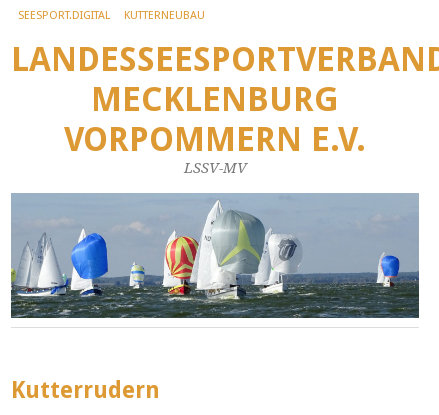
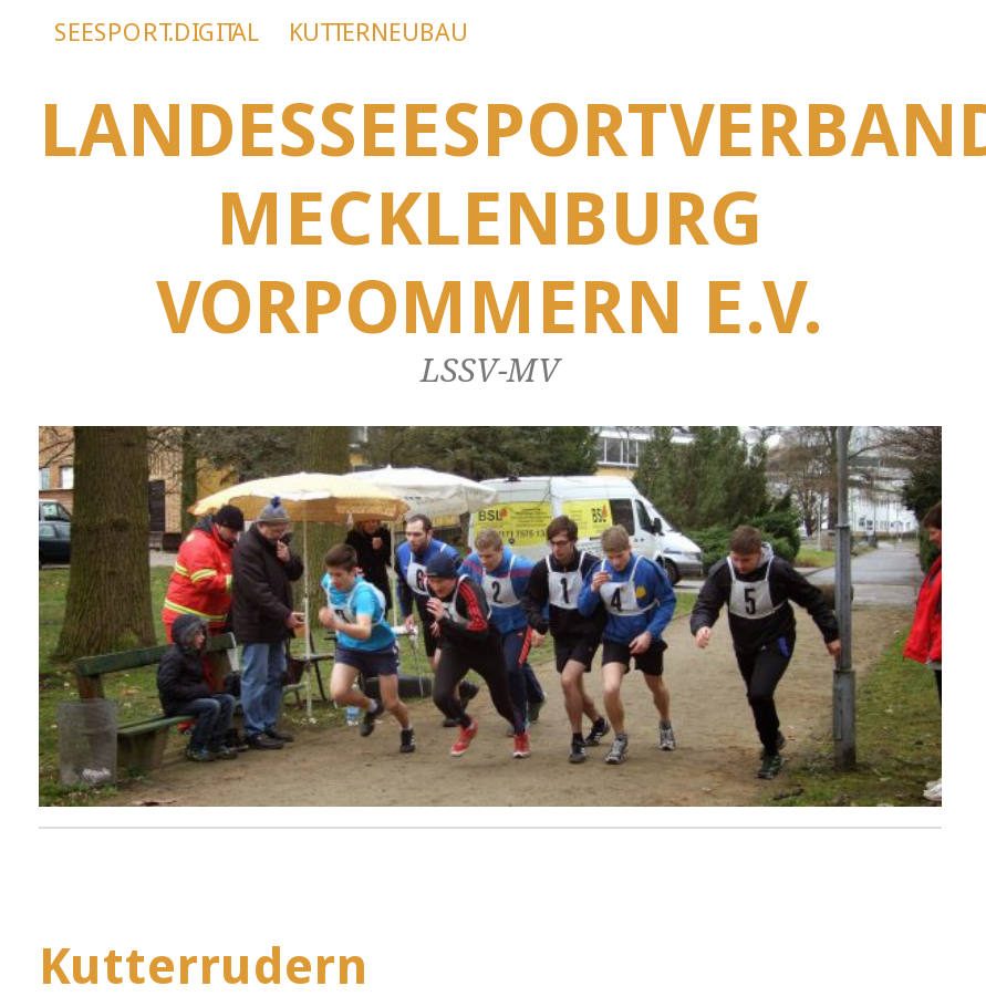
[10,192,420,319] [image] -> [37,424,944,809] [image]

